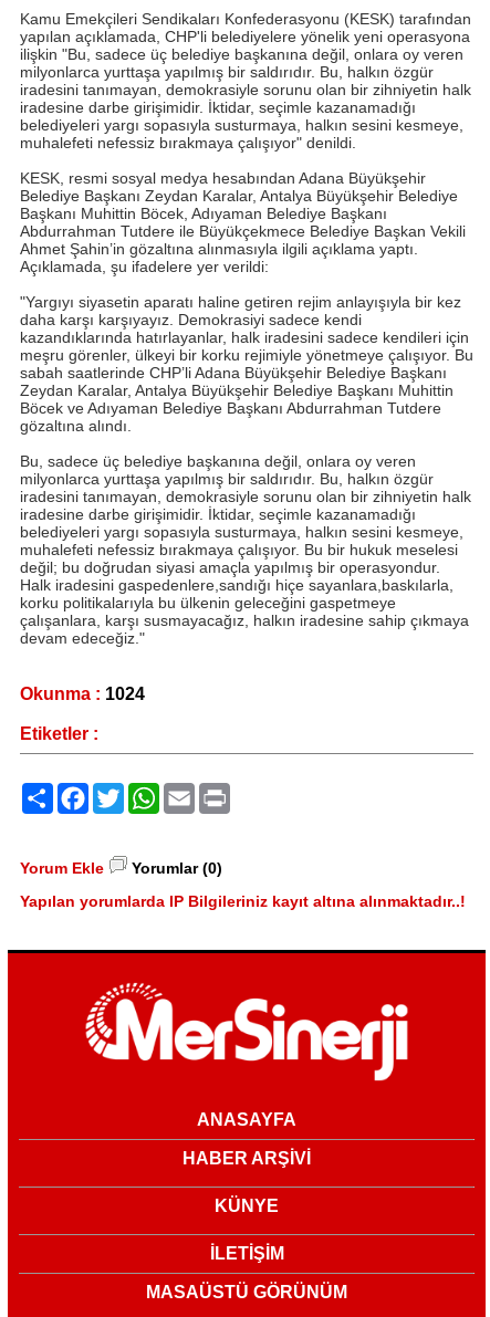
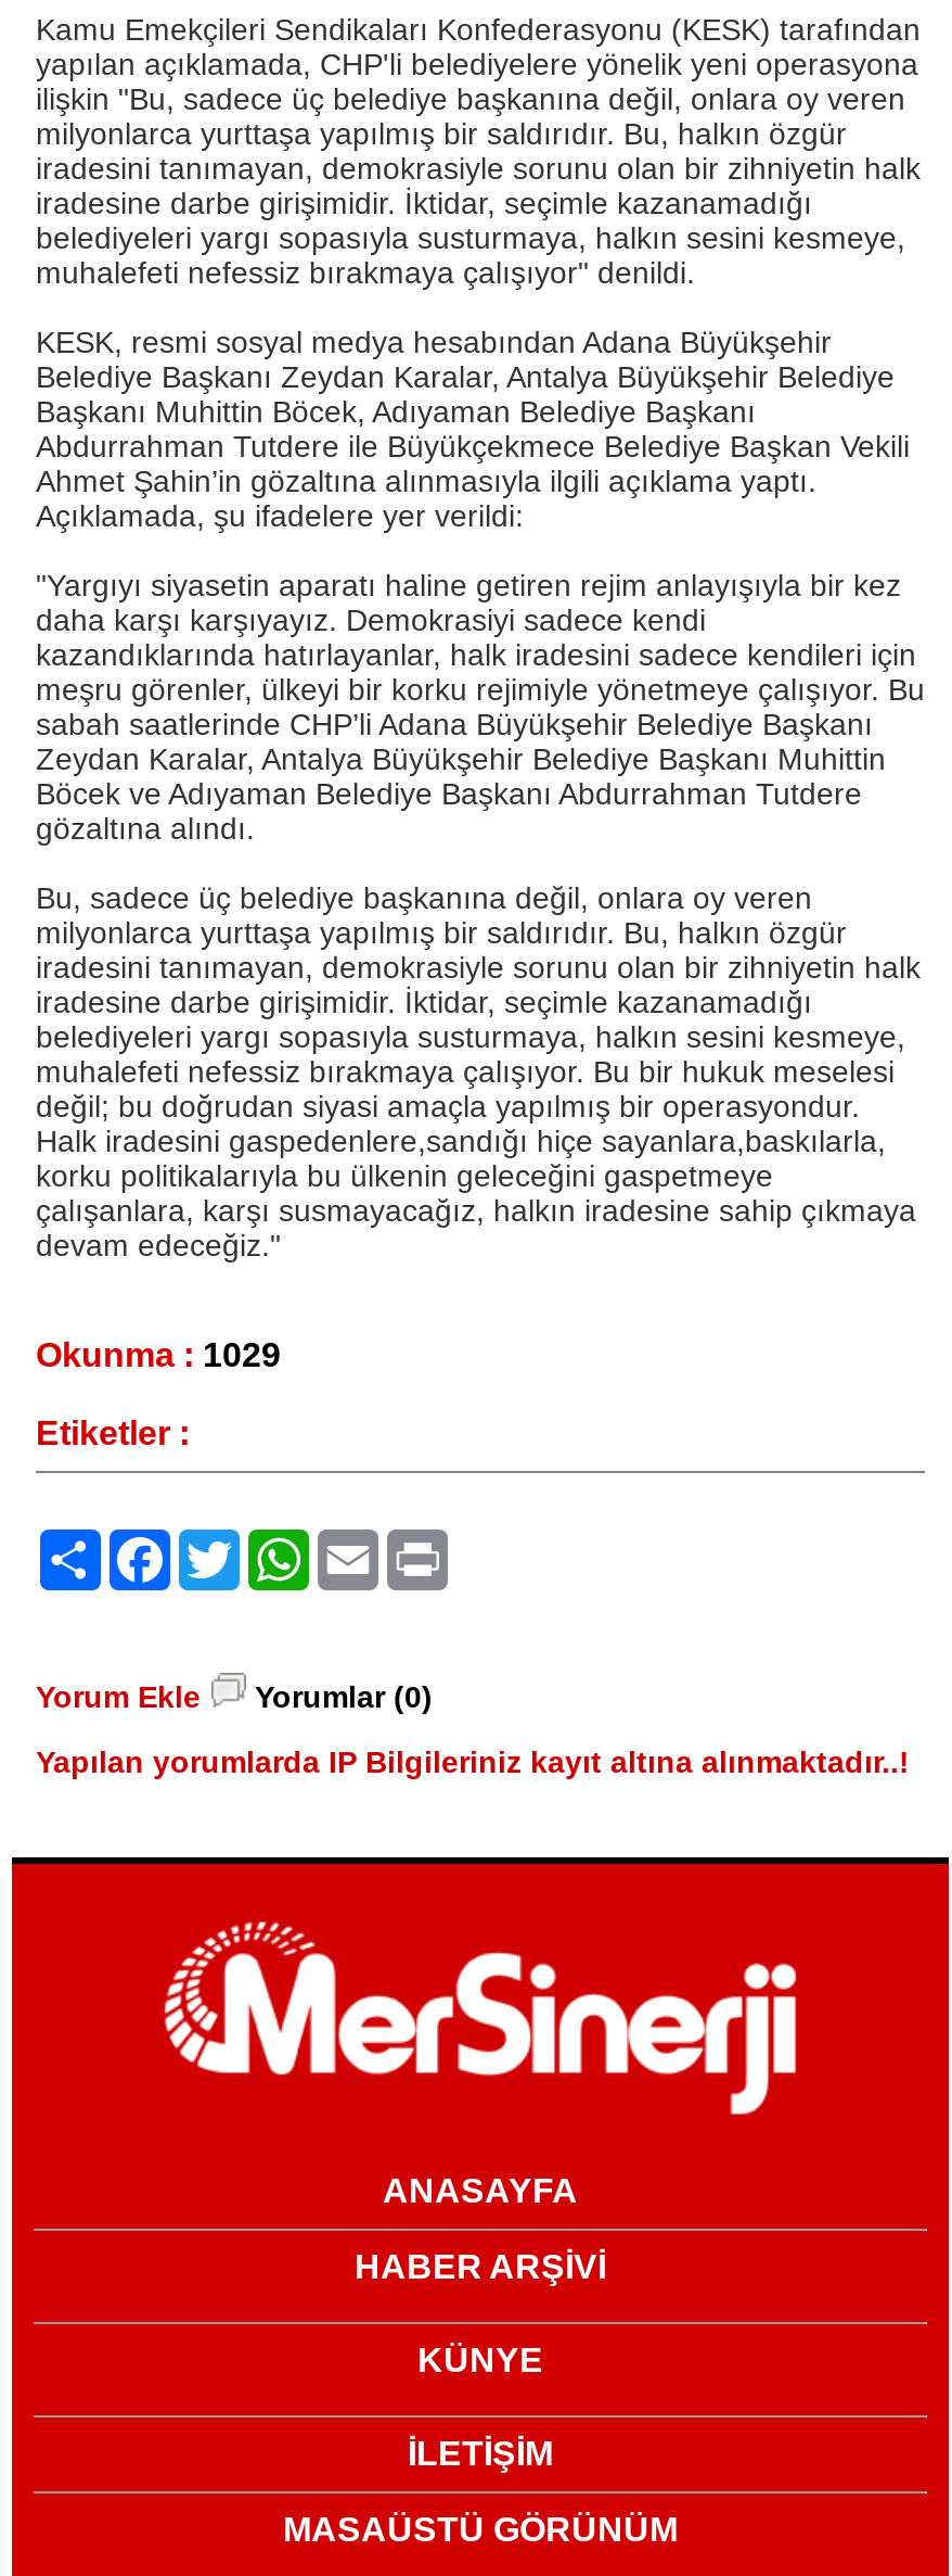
[20,684,145,703] Okunma : 1024 -> [36,1336,281,1373] Okunma : 1029

